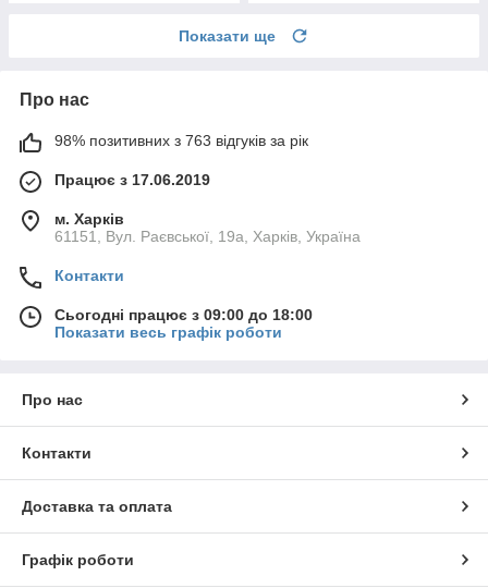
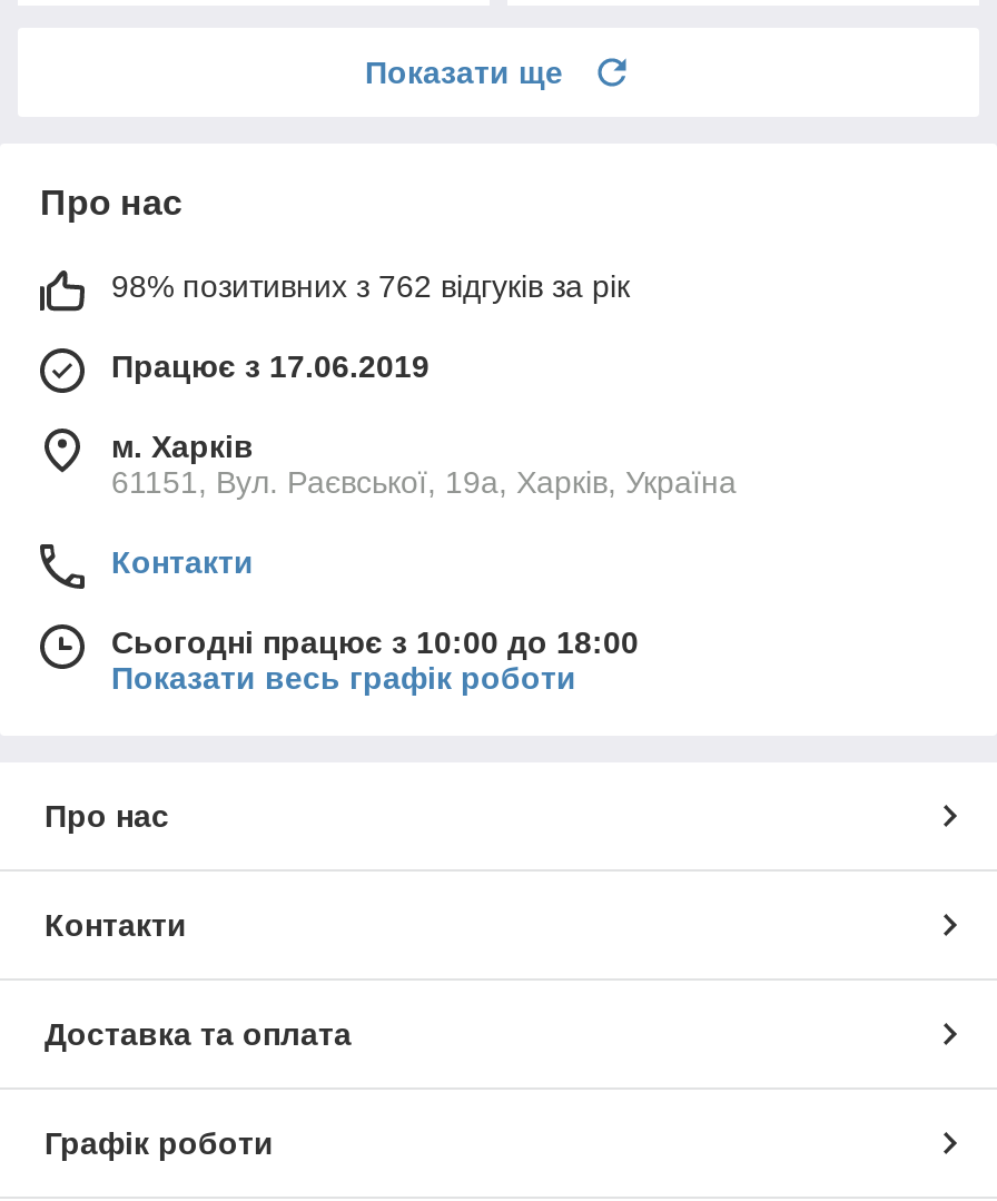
[54,132,308,149] 98% позитивних з 763 відгуків за рік -> [111,268,630,303] 98% позитивних з 762 відгуків за рік
[54,306,313,323] Сьогодні працює з 09:00 до 18:00 -> [111,624,639,660] Сьогодні працює з 10:00 до 18:00

